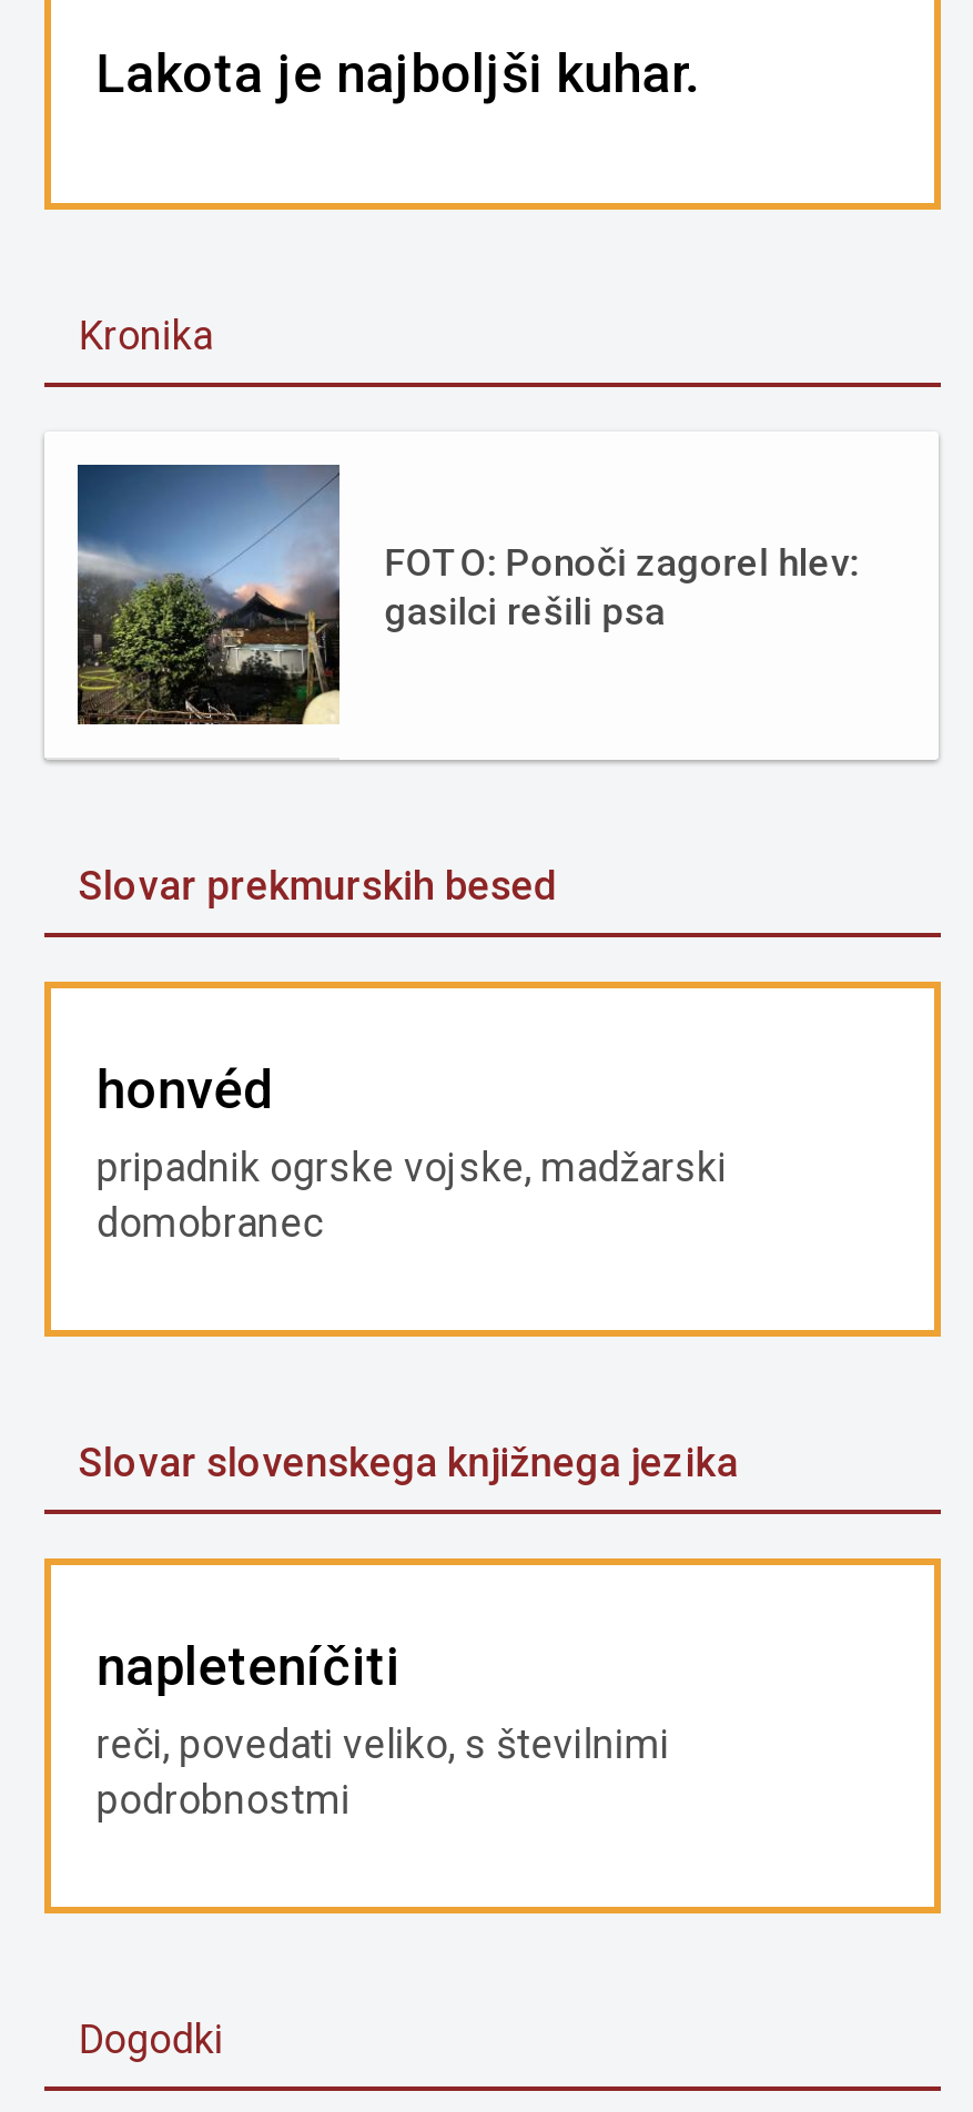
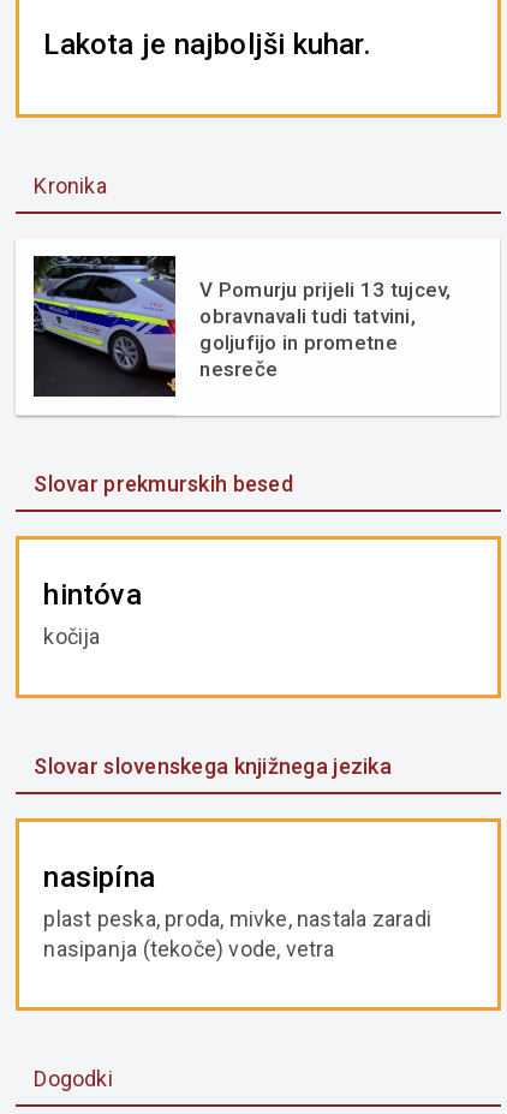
[75,463,859,727] [image] | FOTO: Ponoči zagorel hlev: | gasilci rešili psa -> [34,255,451,398] [image] | V Pomurju prijeli 13 tujcev, | obravnavali tudi tatvini, | goljufijo in prometne | nesreče
[96,1059,727,1245] honvéd | pripadnik ogrske vojske, madžarski | domobranec -> [44,578,142,649] hintóva | kočija
[96,1635,670,1822] napleteníčiti | reči, povedati veliko, s številnimi | podrobnostmi -> [44,860,431,961] nasipína | plast peska, proda, mivke, nastala zaradi | nasipanja (tekoče) vode, vetra

